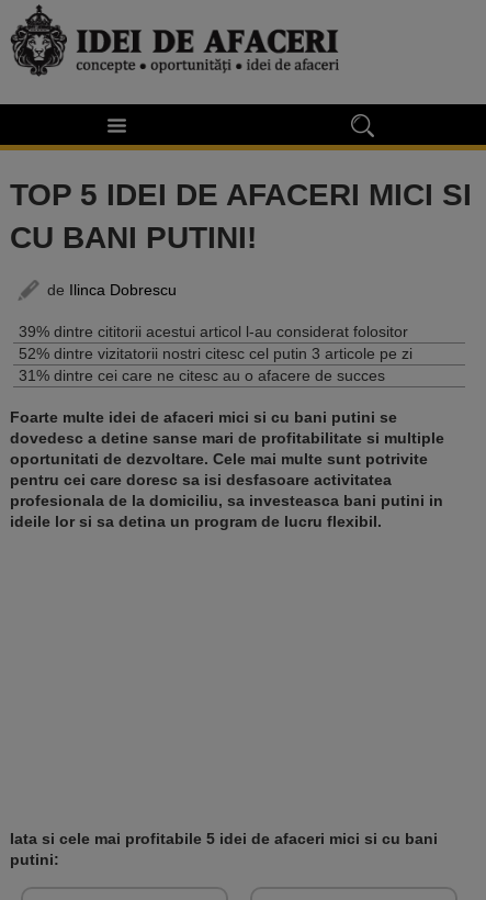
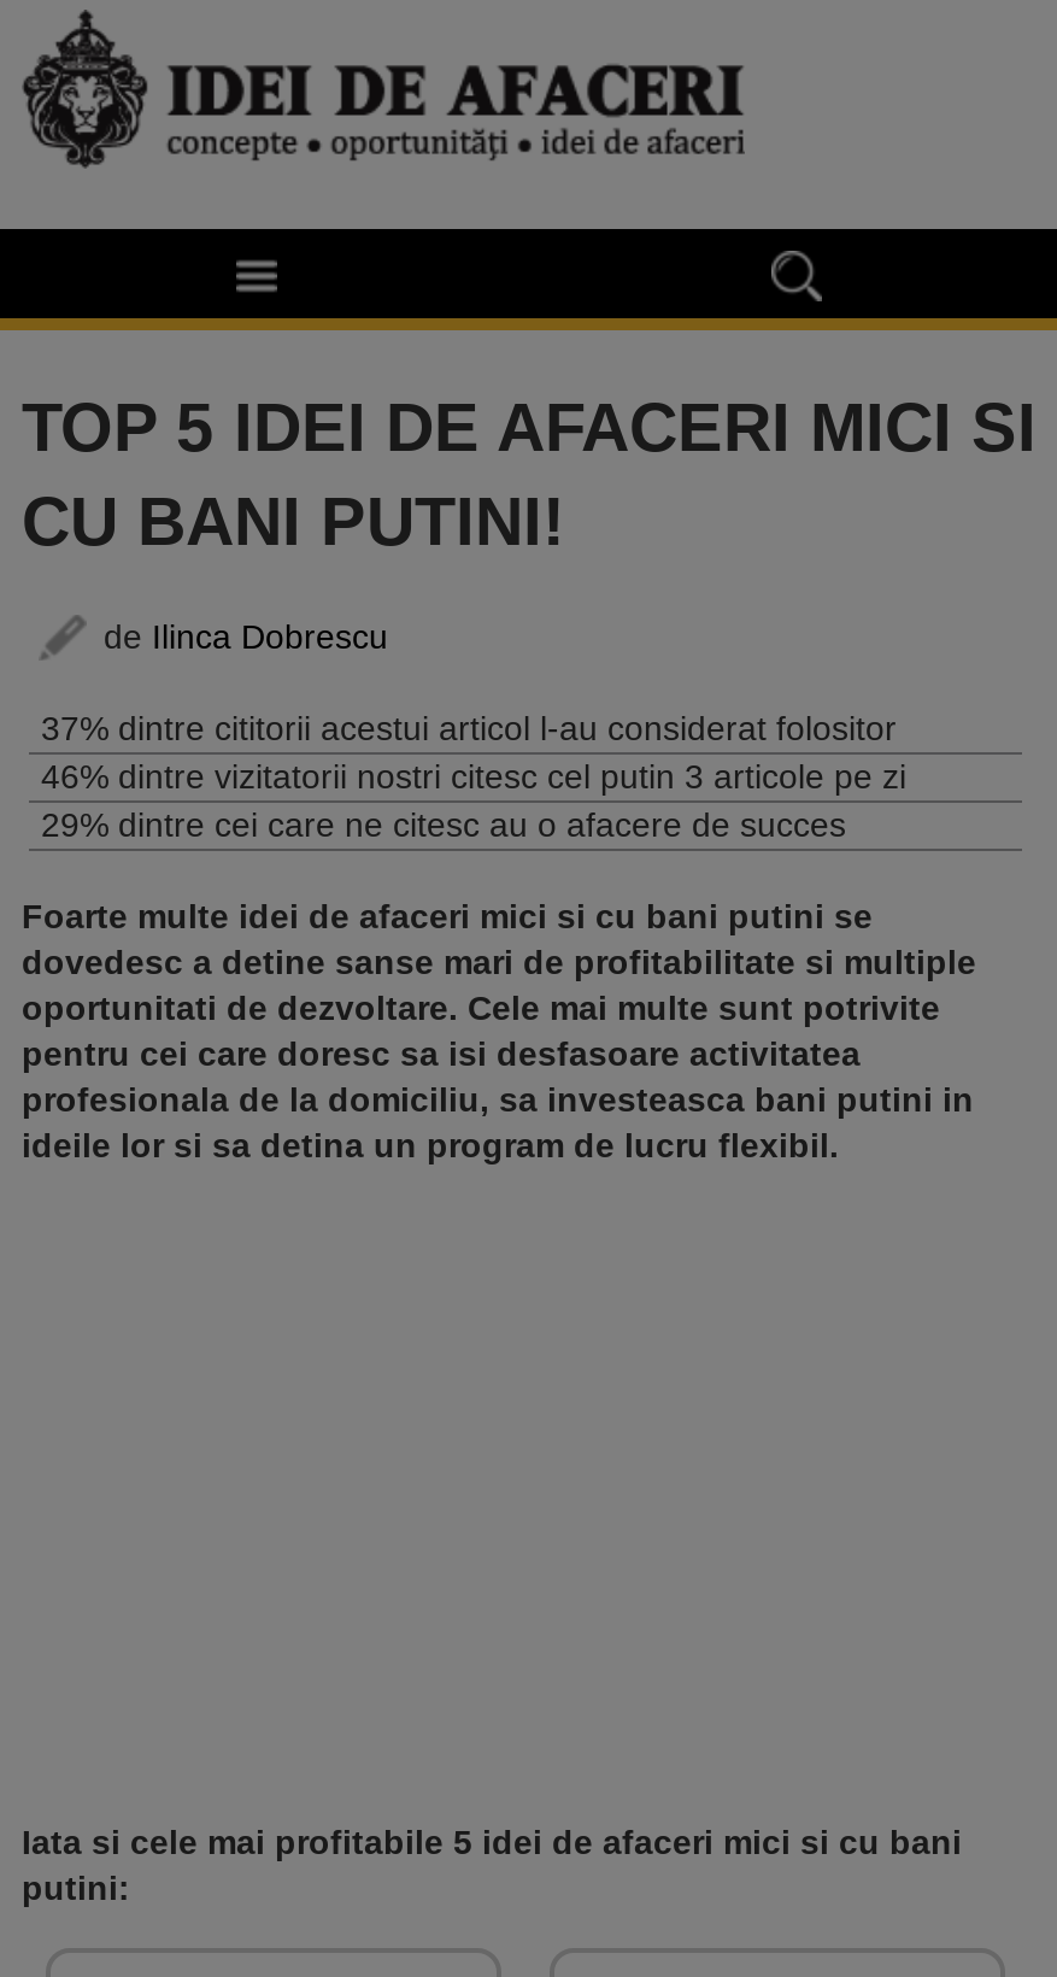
[19,322,408,340] 39% dintre cititorii acestui articol l-au considerat folositor -> [41,708,897,747] 37% dintre cititorii acestui articol l-au considerat folositor
[19,344,412,362] 52% dintre vizitatorii nostri citesc cel putin 3 articole pe zi -> [41,757,906,795] 46% dintre vizitatorii nostri citesc cel putin 3 articole pe zi
[19,366,385,384] 31% dintre cei care ne citesc au o afacere de succes -> [41,805,846,843] 29% dintre cei care ne citesc au o afacere de succes

